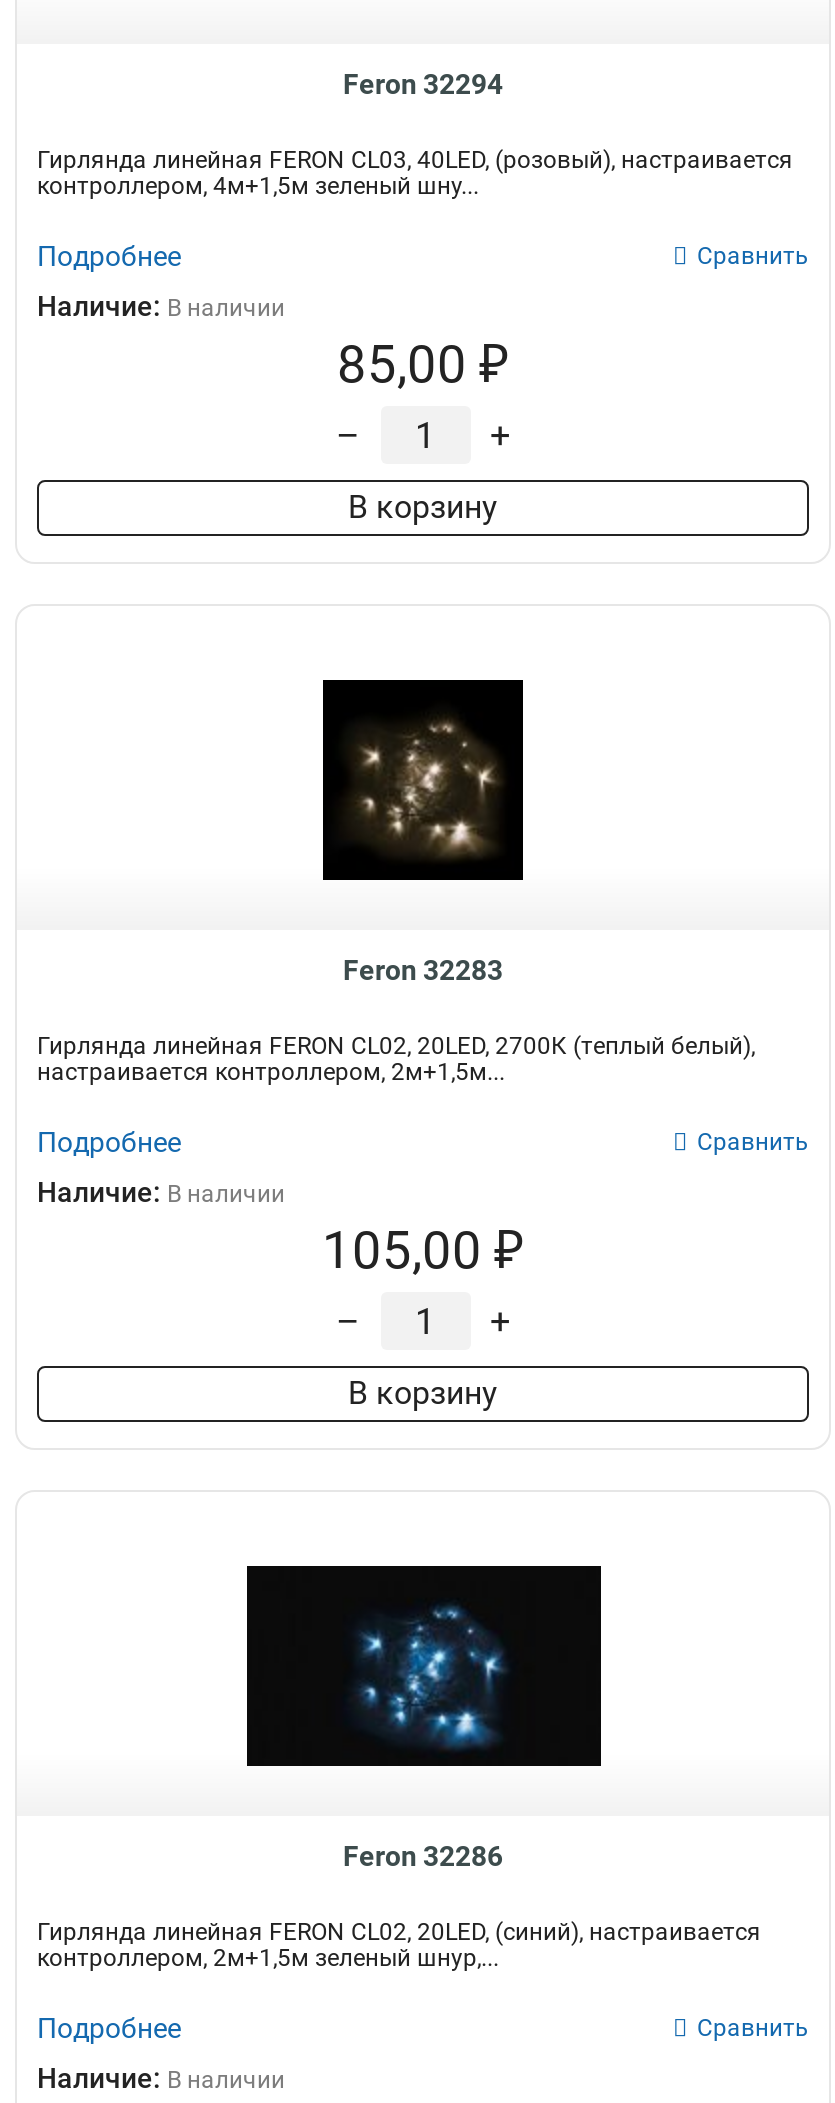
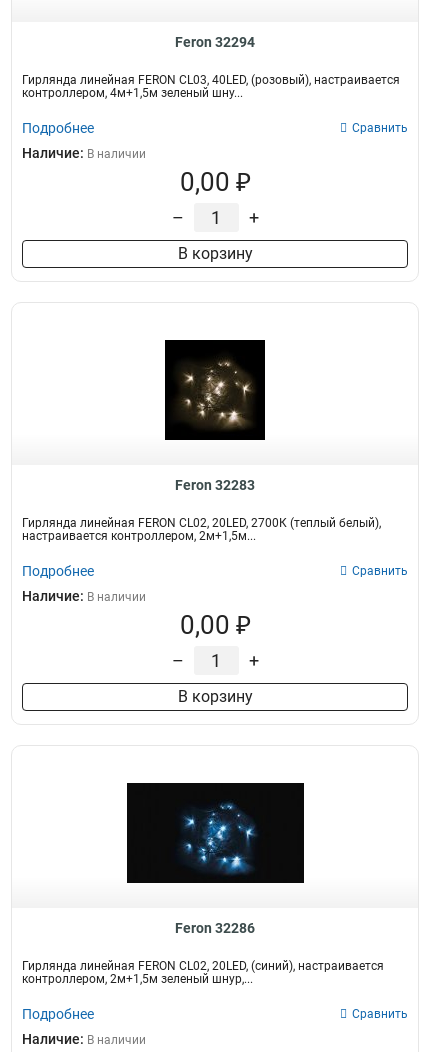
[337,334,509,394] 85,00 ₽ -> [179,167,250,197] 0,00 ₽
[322,1220,524,1280] 105,00 ₽ -> [179,610,250,640] 0,00 ₽

